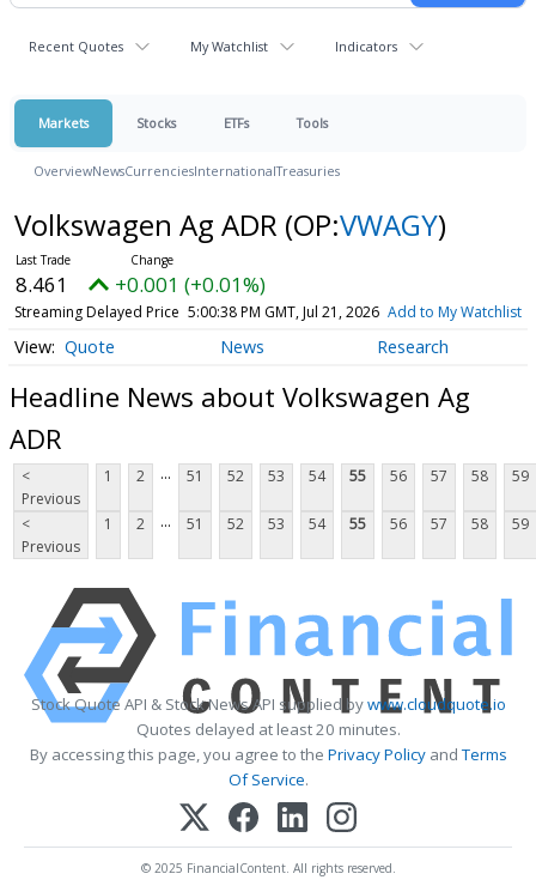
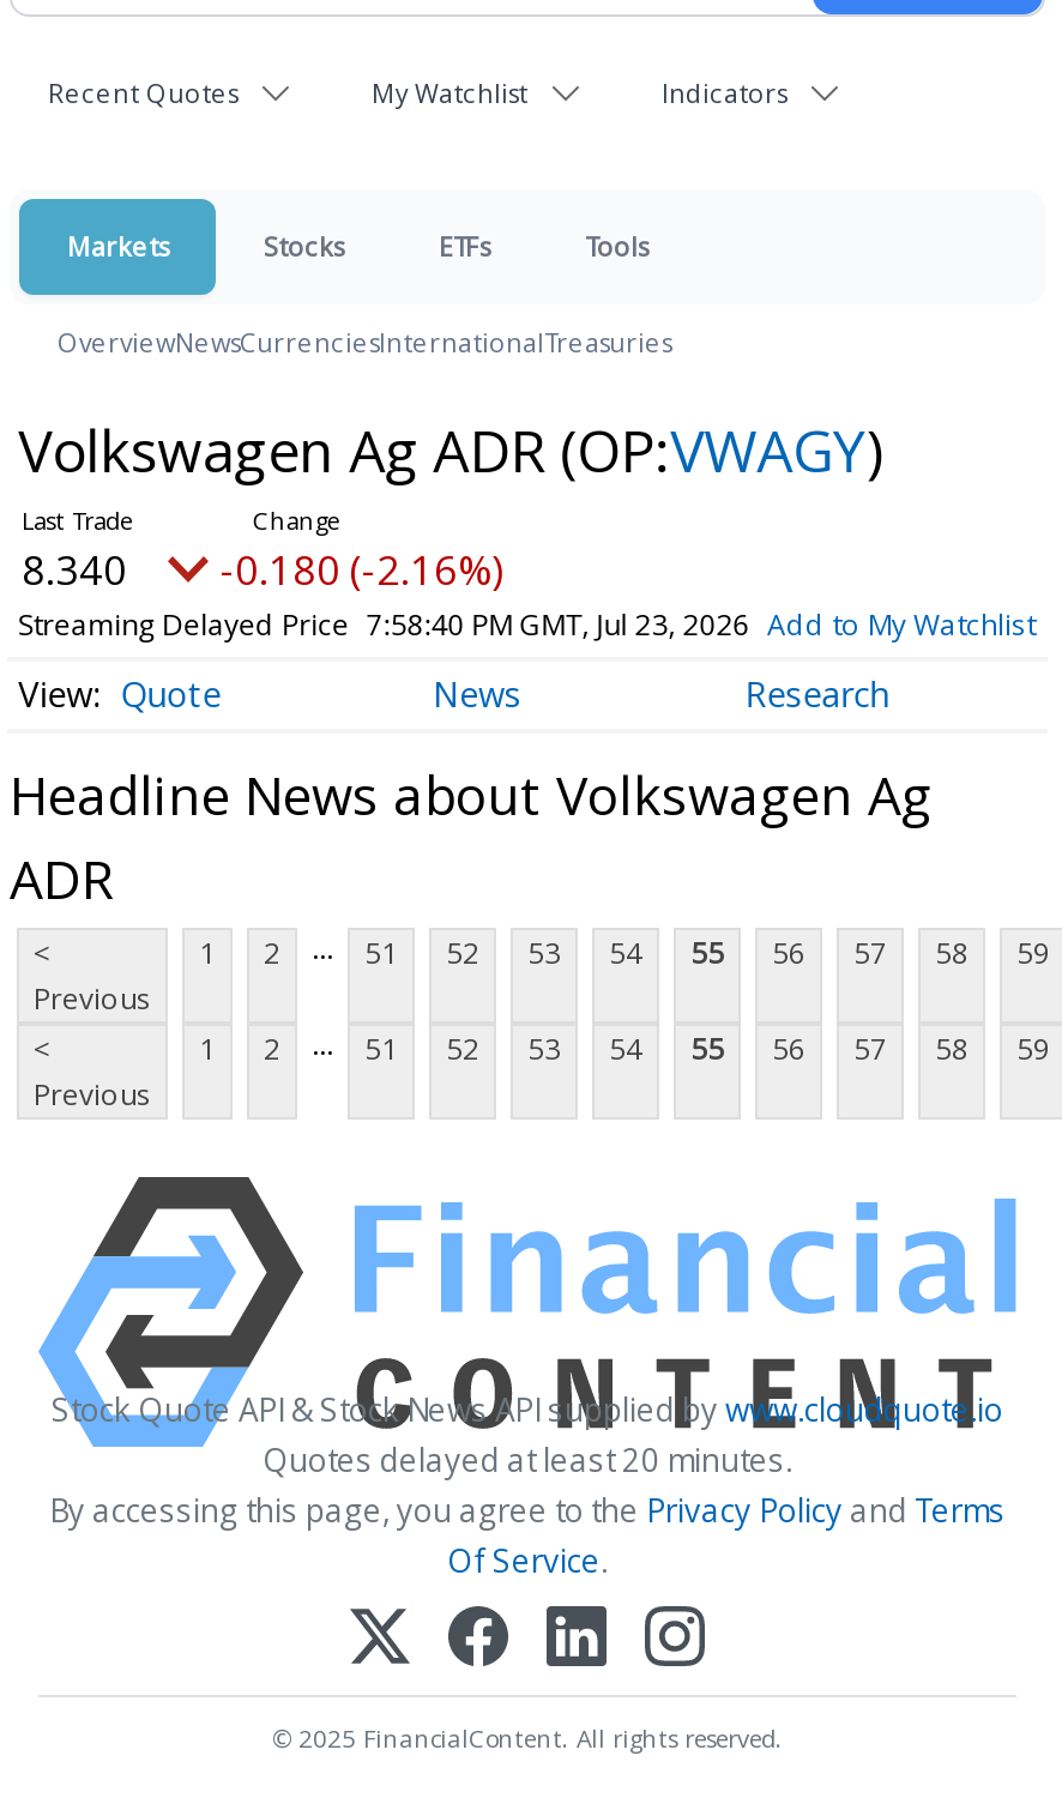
[16,271,68,298] 8.461 -> [22,542,127,597] 8.340
[115,271,266,298] +0.001 (+0.01%) -> [221,542,503,597] -0.180 (-2.16%)
[14,302,522,322] Streaming Delayed Price 5:00:38 PM GMT, Jul 21, 2026 Add to My Watchlist -> [18,604,1036,645] Streaming Delayed Price 7:58:40 PM GMT, Jul 23, 2026 Add to My Watchlist

